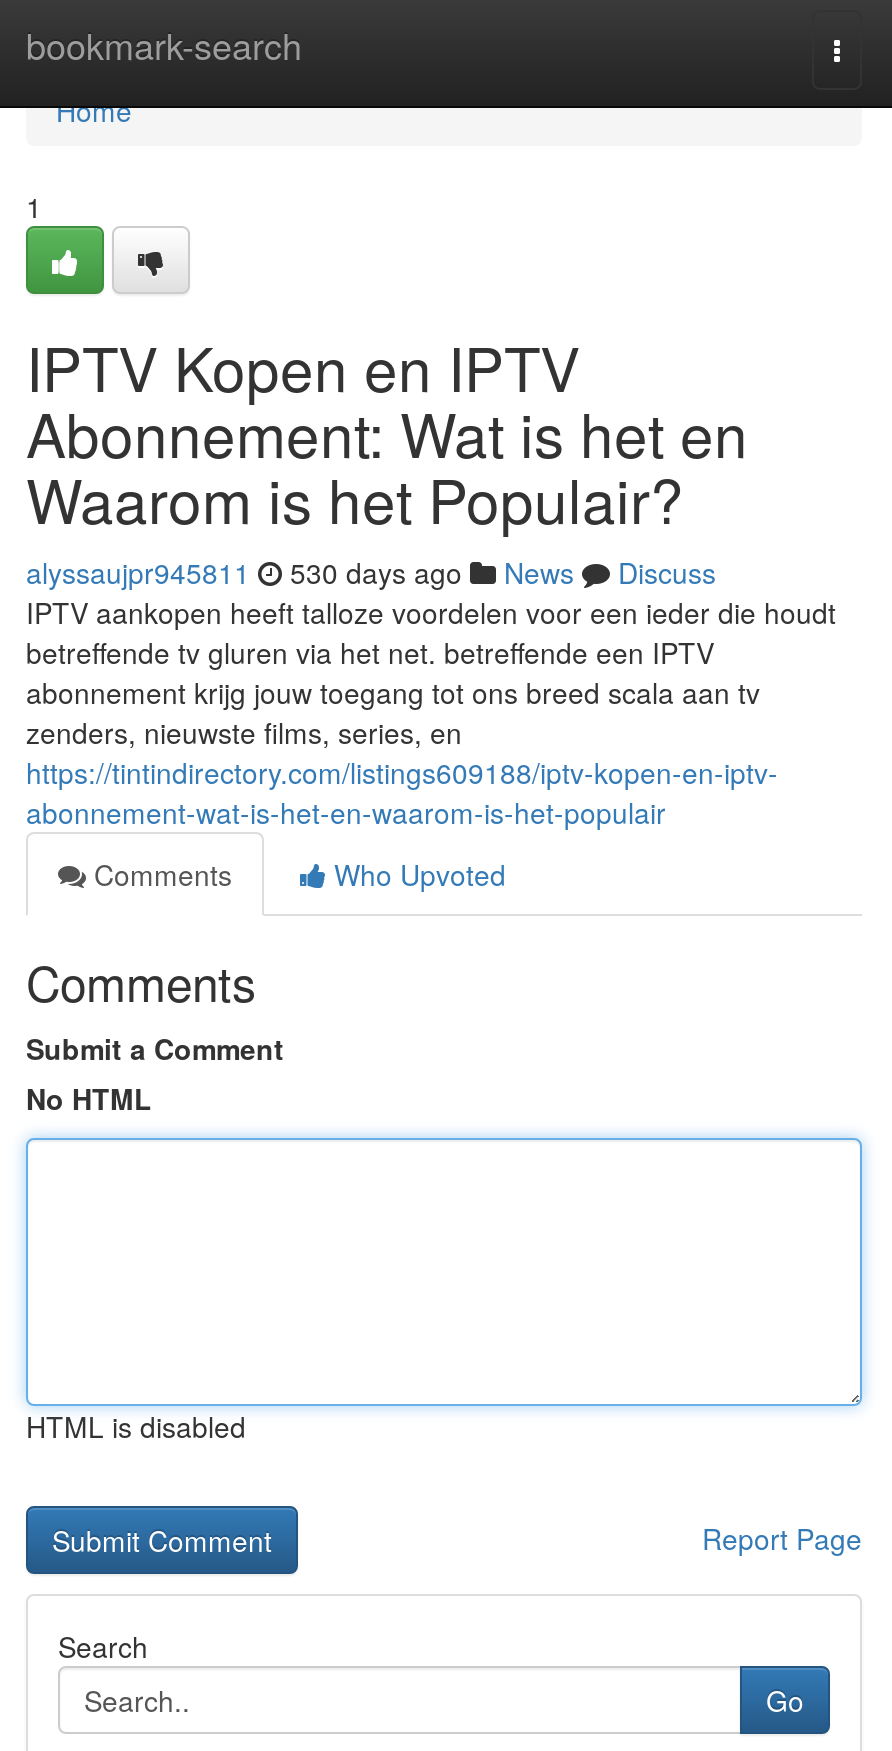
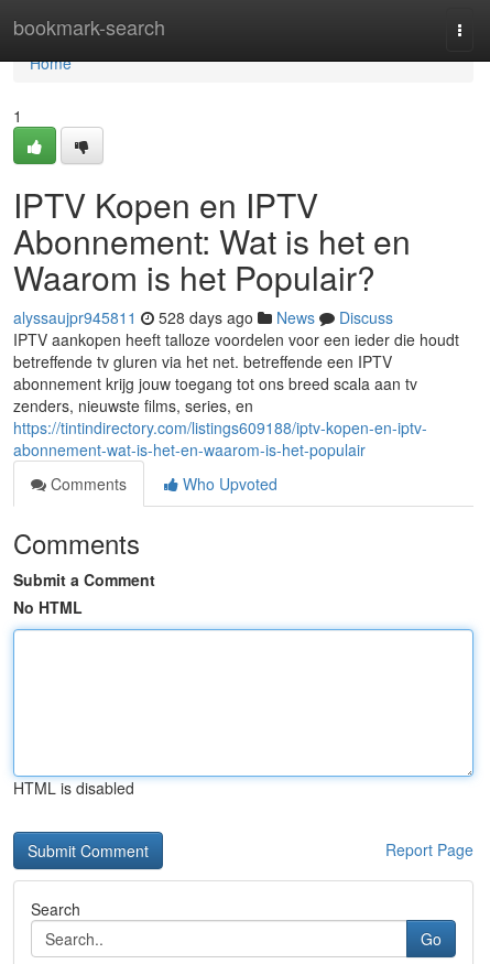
[26,552,716,592] alyssaujpr945811 530 days ago News Discuss -> [13,306,393,328] alyssaujpr945811 528 days ago News Discuss

